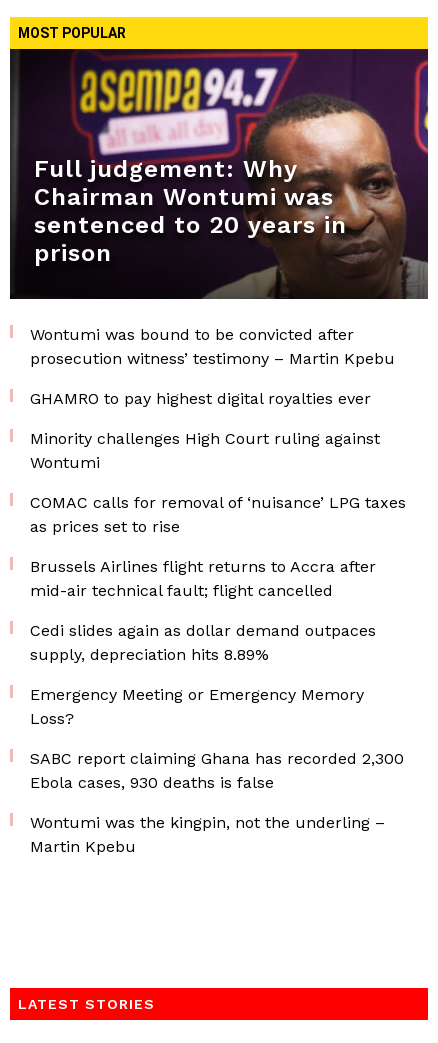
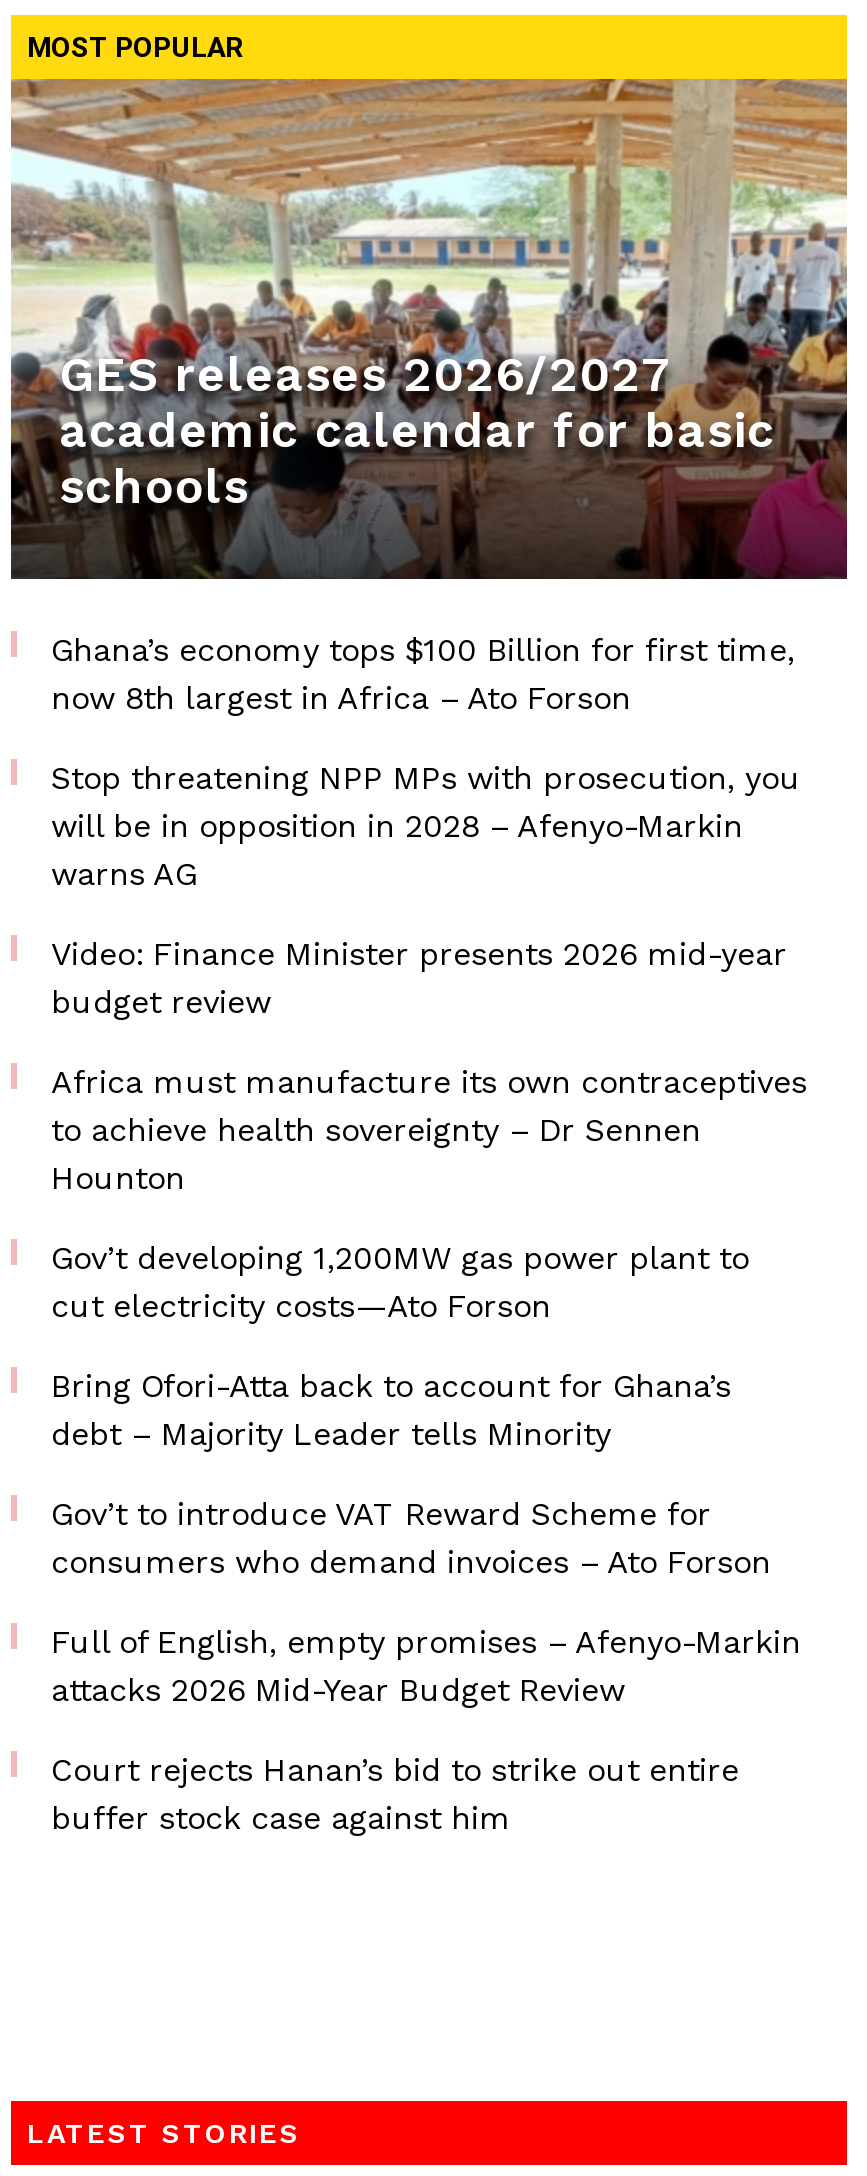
[9,48,429,299] [image] | Full judgement: Why | Chairman Wontumi was | sentenced to 20 years in | prison -> [9,77,849,577] [image] | GES releases 2026/2027 | academic calendar for basic | schools
[30,325,395,368] Wontumi was bound to be convicted after | prosecution witness’ testimony – Martin Kpebu -> [51,631,795,717] Ghana’s economy tops $100 Billion for first time, | now 8th largest in Africa – Ato Forson
[30,389,371,408] GHAMRO to pay highest digital royalties ever -> [51,759,801,893] Stop threatening NPP MPs with prosecution, you | will be in opposition in 2028 – Afenyo-Markin | warns AG
[30,429,380,472] Minority challenges High Court ruling against | Wontumi -> [51,935,787,1021] Video: Finance Minister presents 2026 mid-year | budget review
[30,493,406,536] COMAC calls for removal of ‘nuisance’ LPG taxes | as prices set to rise -> [51,1063,807,1197] Africa must manufacture its own contraceptives | to achieve health sovereignty – Dr Sennen | Hounton
[30,557,376,600] Brussels Airlines flight returns to Accra after | mid-air technical fault; flight cancelled -> [51,1239,749,1325] Gov’t developing 1,200MW gas power plant to | cut electricity costs—Ato Forson
[30,621,376,664] Cedi slides again as dollar demand outpaces | supply, depreciation hits 8.89% -> [51,1367,731,1453] Bring Ofori-Atta back to account for Ghana’s | debt – Majority Leader tells Minority
[30,685,364,728] Emergency Meeting or Emergency Memory | Loss? -> [51,1495,771,1581] Gov’t to introduce VAT Reward Scheme for | consumers who demand invoices – Ato Forson
[30,749,404,792] SABC report claiming Ghana has recorded 2,300 | Ebola cases, 930 deaths is false -> [51,1623,801,1709] Full of English, empty promises – Afenyo-Markin | attacks 2026 Mid-Year Budget Review
[30,813,385,856] Wontumi was the kingpin, not the underling – | Martin Kpebu -> [51,1751,739,1837] Court rejects Hanan’s bid to strike out entire | buffer stock case against him

